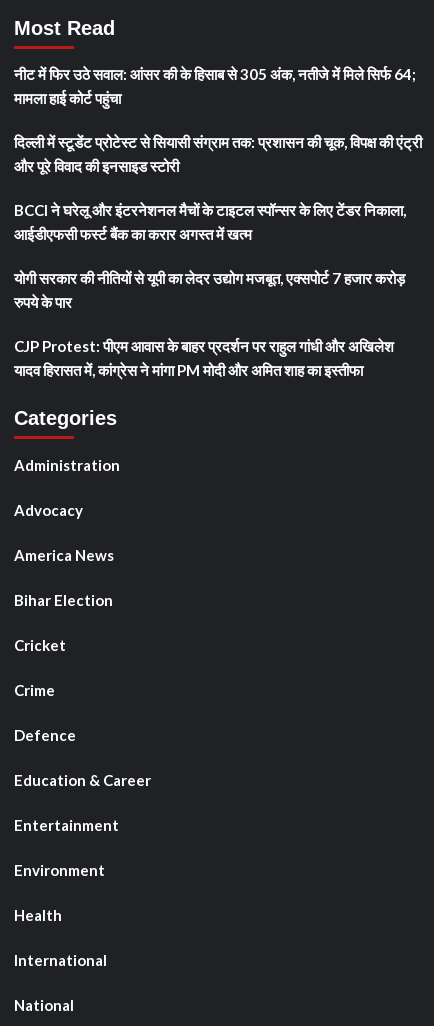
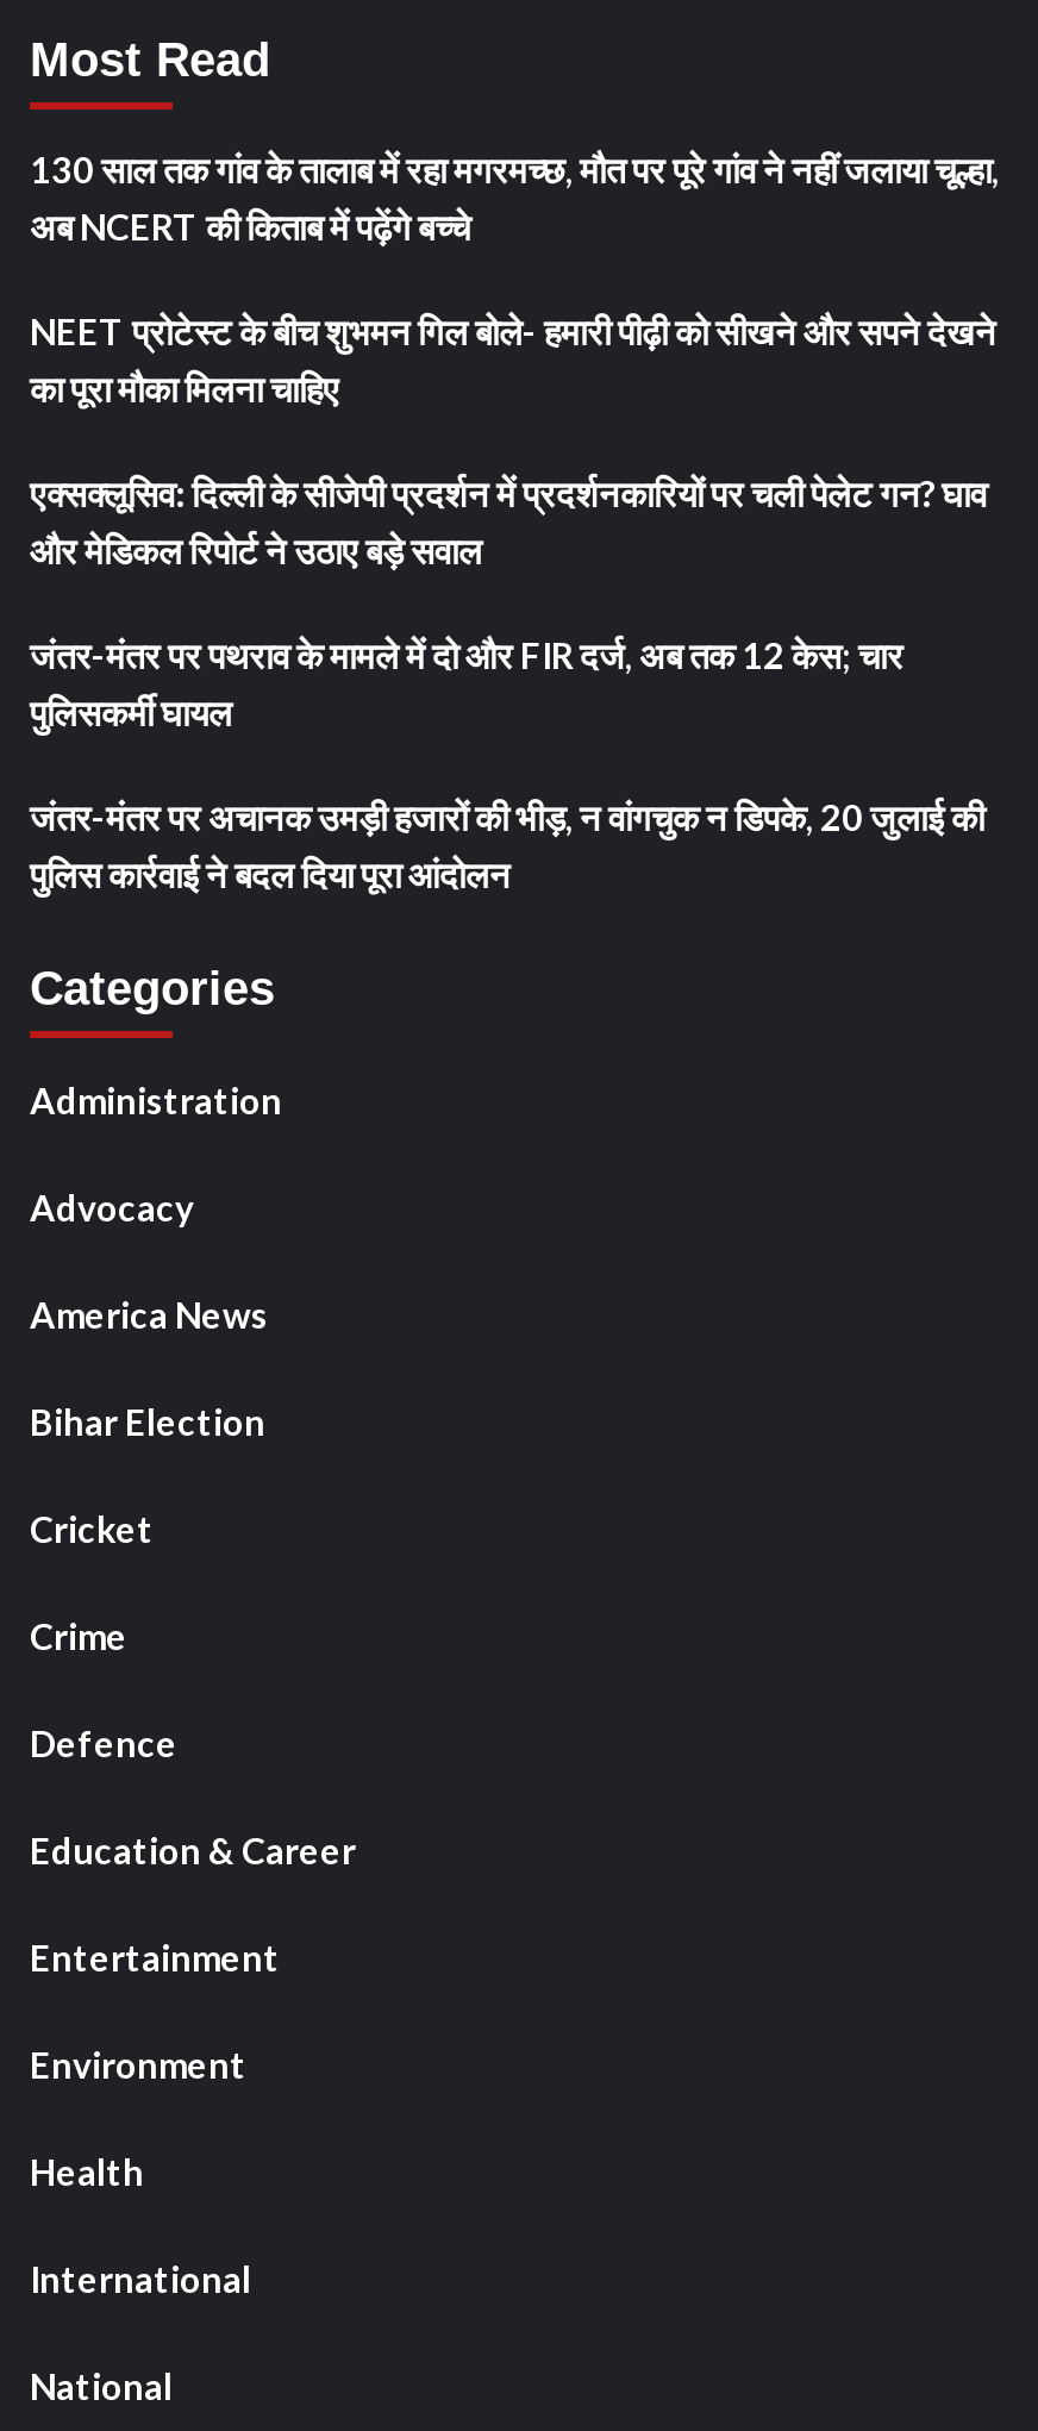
[14,65,416,107] नीट में फिर उठे सवाल: आंसर की के हिसाब से 305 अंक, नतीजे में मिले सिर्फ 64; | मामला हाई कोर्ट पहुंचा -> [30,147,999,247] 130 साल तक गांव के तालाब में रहा मगरमच्छ, मौत पर पूरे गांव ने नहीं जलाया चूल्हा, | अब NCERT की किताब में पढ़ेंगे बच्चे
[14,133,422,175] दिल्ली में स्टूडेंट प्रोटेस्ट से सियासी संग्राम तक: प्रशासन की चूक, विपक्ष की एंट्री | और पूरे विवाद की इनसाइड स्टोरी -> [30,309,996,409] NEET प्रोटेस्ट के बीच शुभमन गिल बोले- हमारी पीढ़ी को सीखने और सपने देखने | का पूरा मौका मिलना चाहिए
[14,201,406,243] BCCI ने घरेलू और इंटरनेशनल मैचों के टाइटल स्पॉन्सर के लिए टेंडर निकाला, | आईडीएफसी फर्स्ट बैंक का करार अगस्त में खत्म -> [30,470,987,570] एक्सक्लूसिव: दिल्ली के सीजेपी प्रदर्शन में प्रदर्शनकारियों पर चली पेलेट गन? घाव | और मेडिकल रिपोर्ट ने उठाए बड़े सवाल
[14,269,405,311] योगी सरकार की नीतियों से यूपी का लेदर उद्योग मजबूत, एक्सपोर्ट 7 हजार करोड़ | रुपये के पार -> [30,632,903,732] जंतर-मंतर पर पथराव के मामले में दो और FIR दर्ज, अब तक 12 केस; चार | पुलिसकर्मी घायल
[14,337,394,379] CJP Protest: पीएम आवास के बाहर प्रदर्शन पर राहुल गांधी और अखिलेश | यादव हिरासत में, कांग्रेस ने मांगा PM मोदी और अमित शाह का इस्तीफा -> [30,794,984,894] जंतर-मंतर पर अचानक उमड़ी हजारों की भीड़, न वांगचुक न डिपके, 20 जुलाई की | पुलिस कार्रवाई ने बदल दिया पूरा आंदोलन

